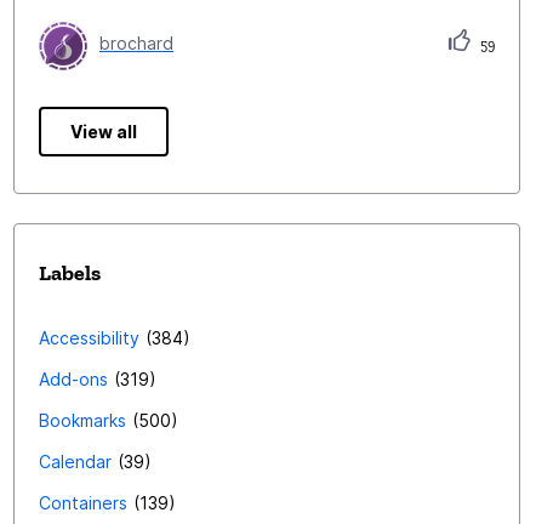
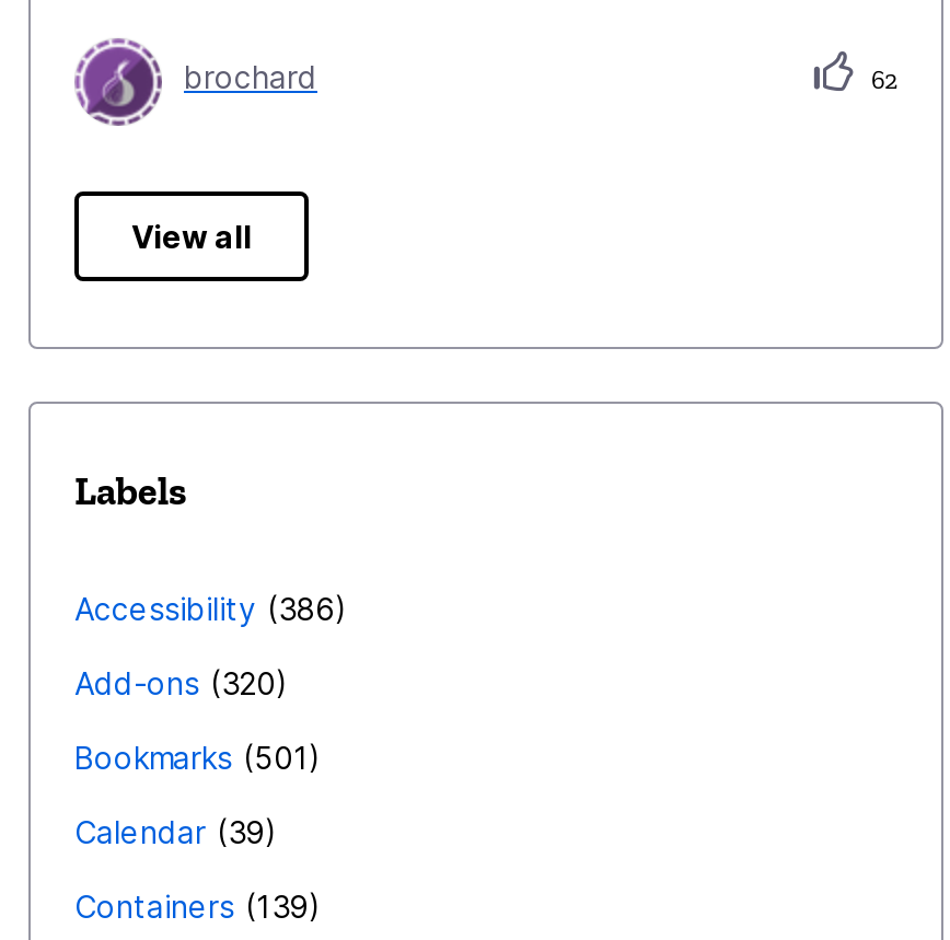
[477,36,495,53] 59 -> [865,65,897,95] 62
[39,328,183,348] Accessibility 384 -> [74,590,335,627] Accessibility 386
[39,369,149,390] Add-ons 319 -> [74,665,276,702] Add-ons 320
[39,410,171,431] Bookmarks 500 -> [74,739,309,776] Bookmarks 501

